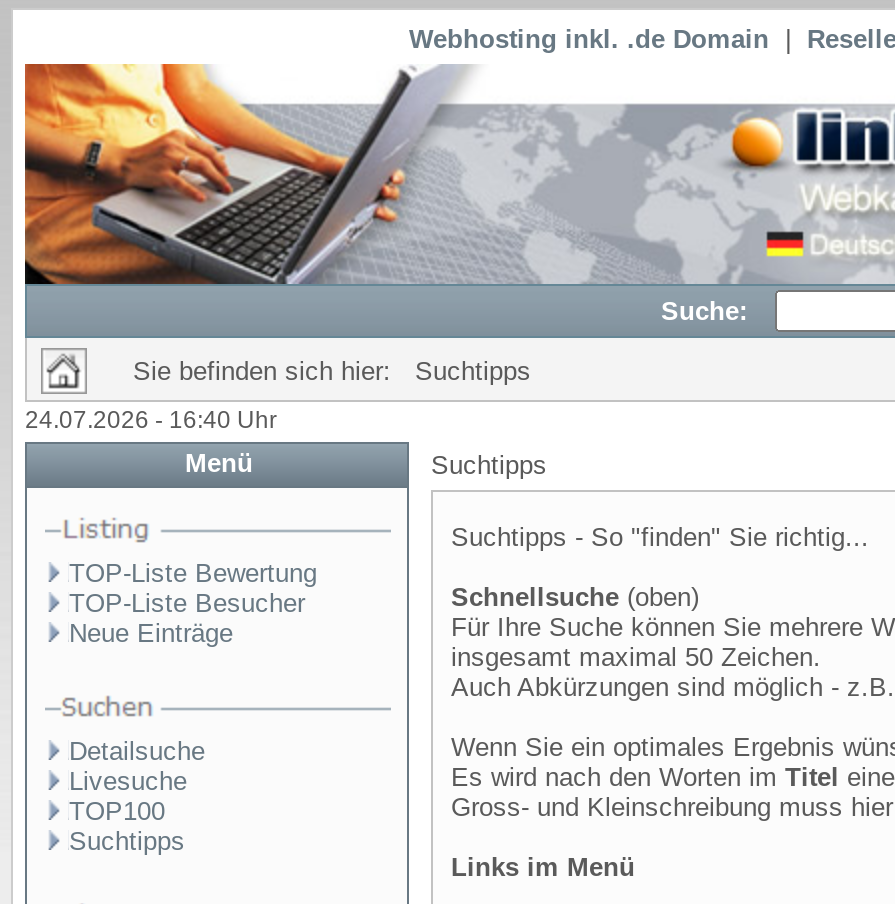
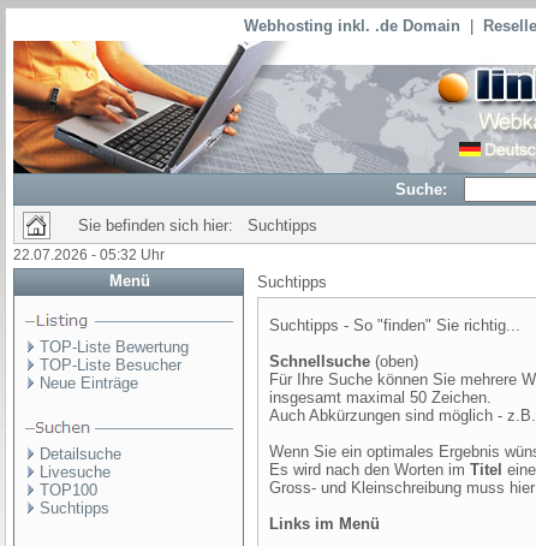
[25,406,277,434] 24.07.2026 - 16:40 Uhr -> [13,247,165,263] 22.07.2026 - 05:32 Uhr

